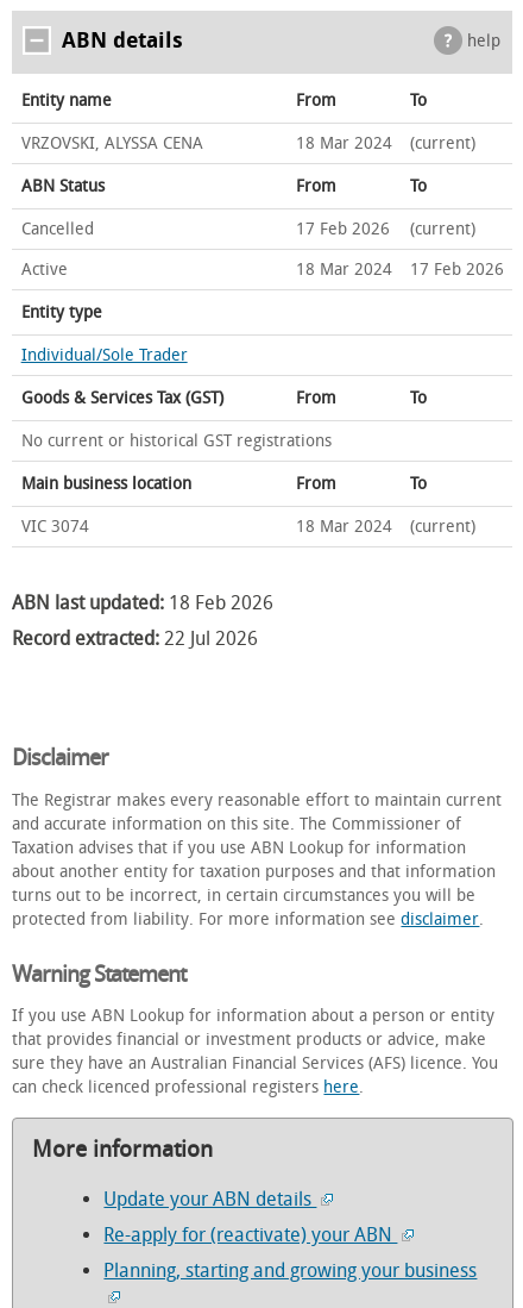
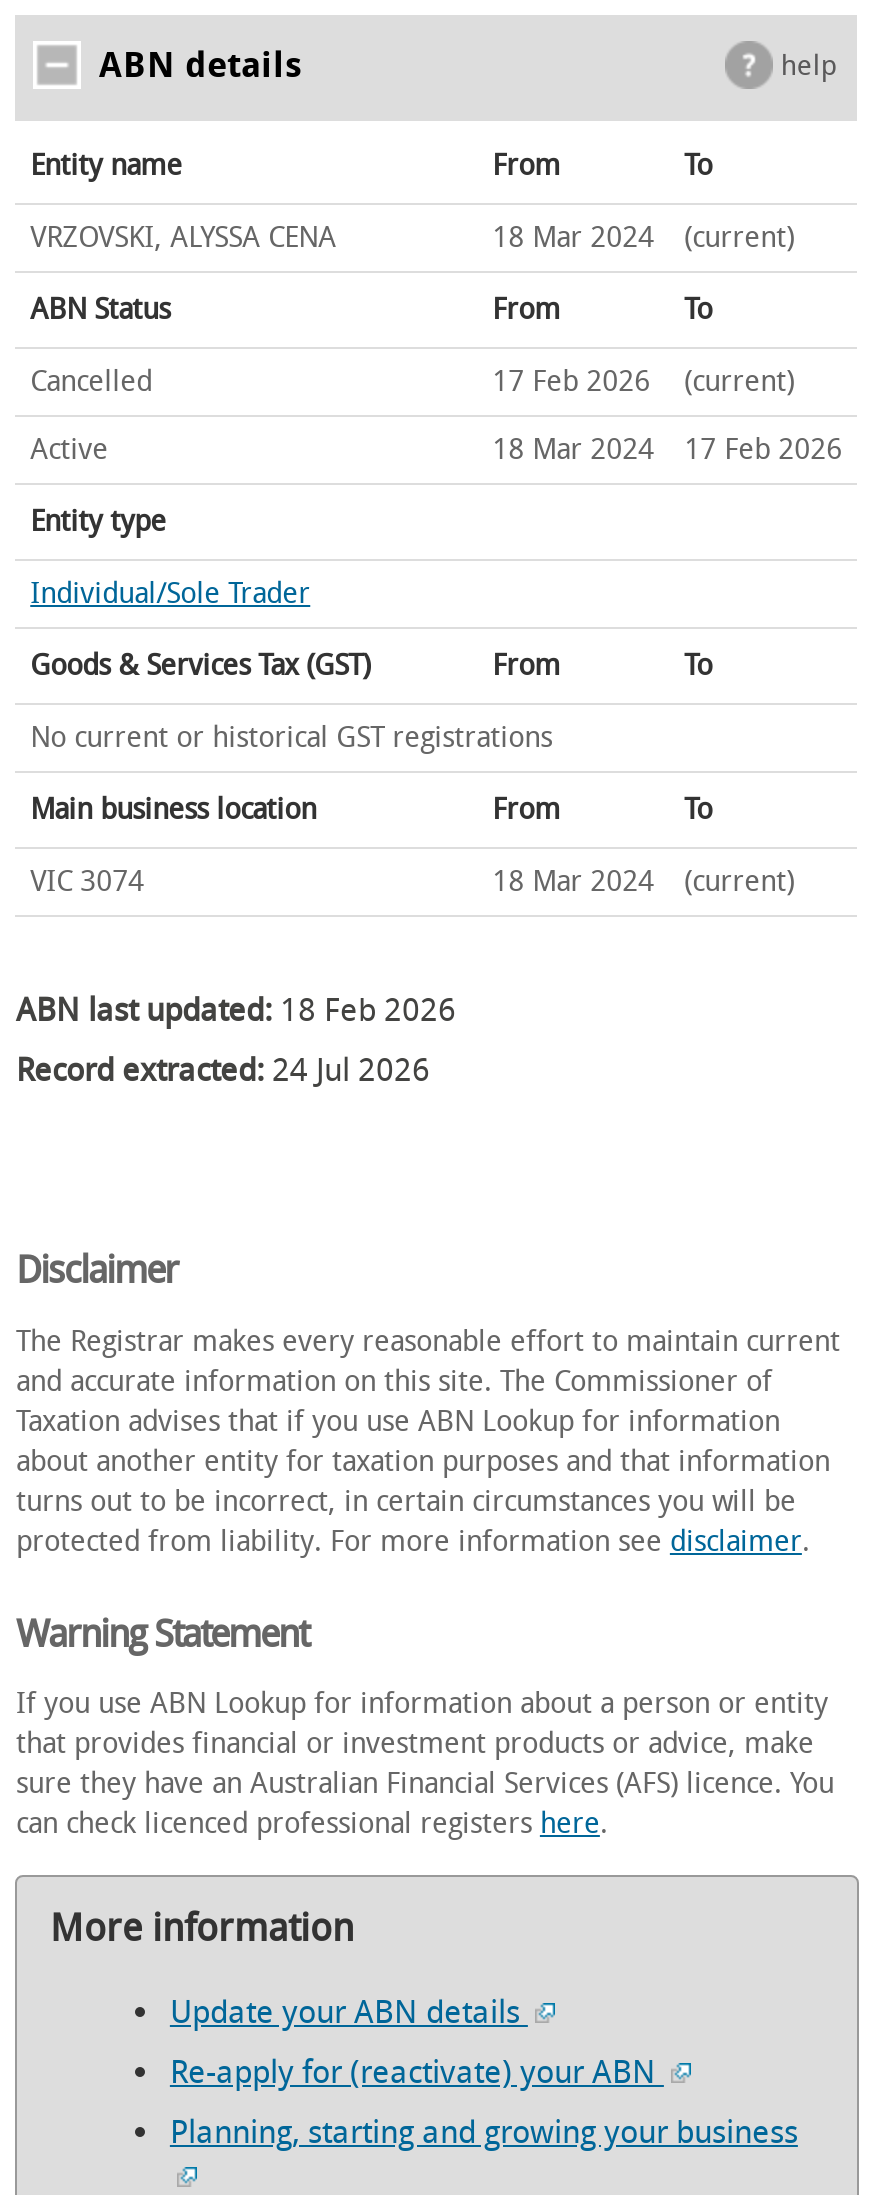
[12,627,258,650] Record extracted: 22 Jul 2026 -> [16,1051,430,1089] Record extracted: 24 Jul 2026

